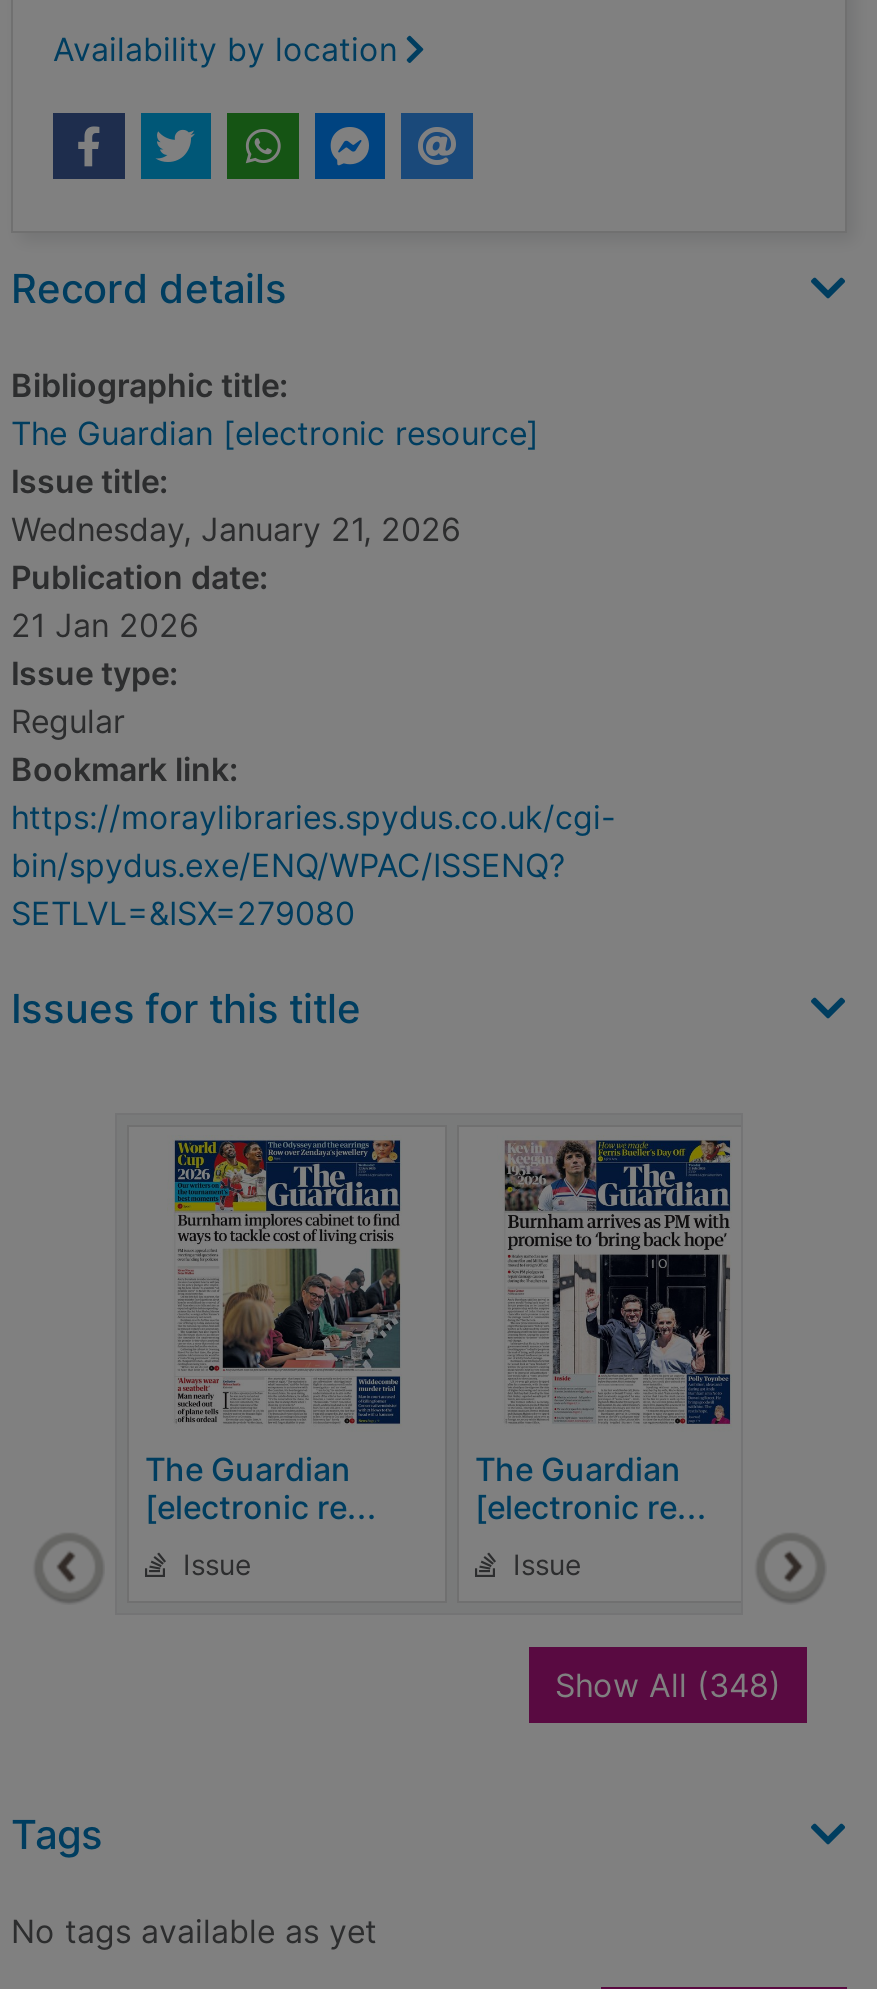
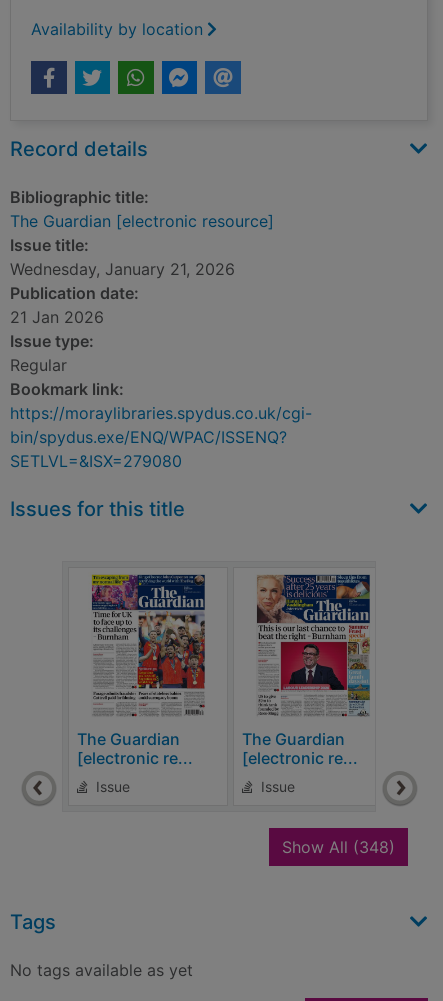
[173,1139,403,1425] [image] -> [91,574,206,717] [image]
[503,1139,733,1425] [image] -> [256,574,371,717] [image]

